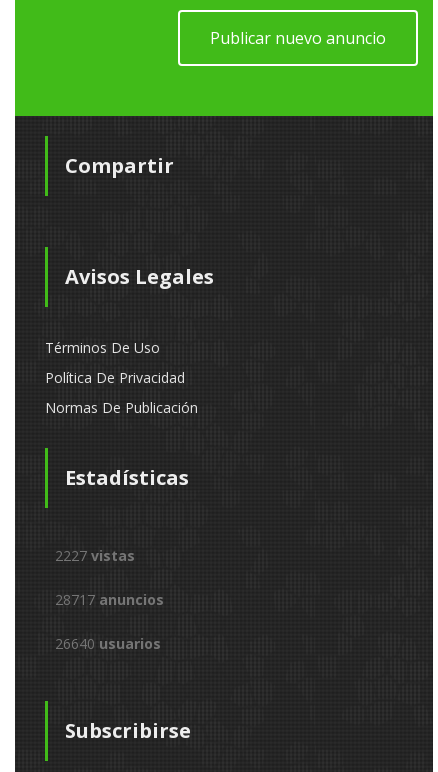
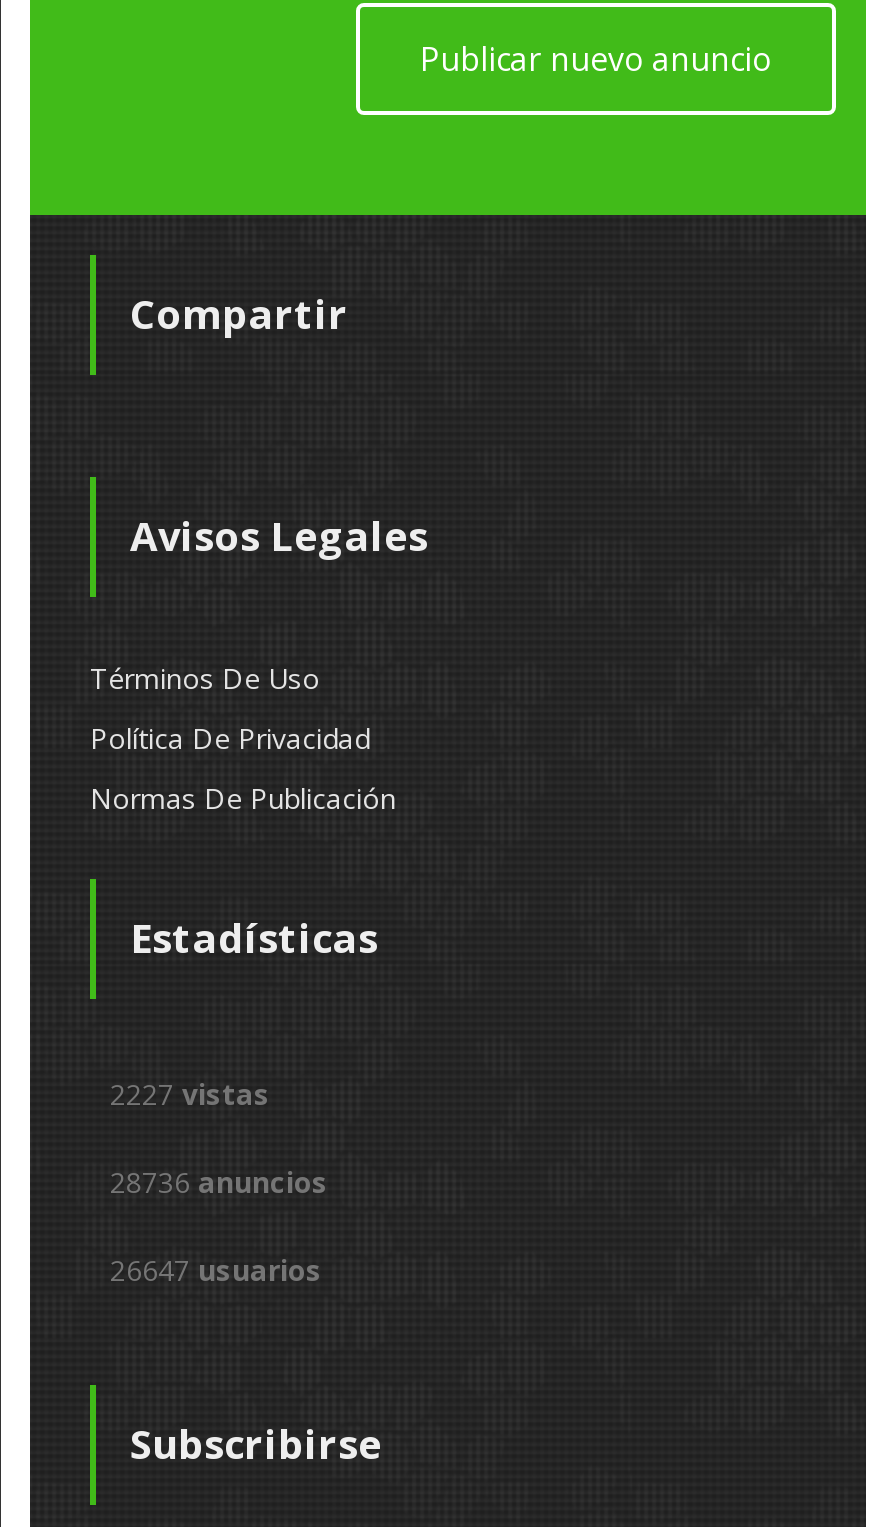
[55,590,164,609] 28717 anuncios -> [110,1163,328,1201] 28736 anuncios
[55,634,161,653] 26640 usuarios -> [110,1251,322,1289] 26647 usuarios

